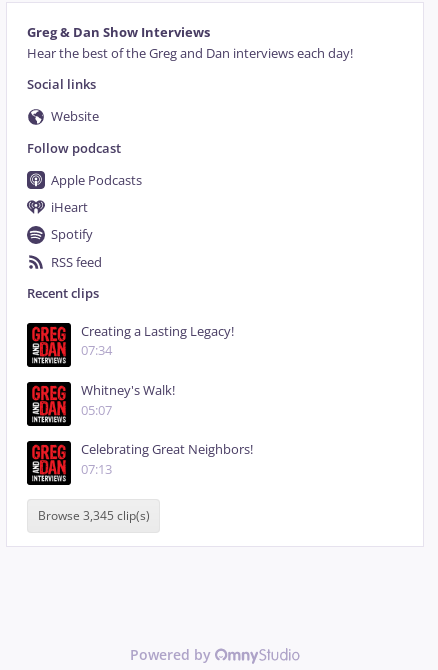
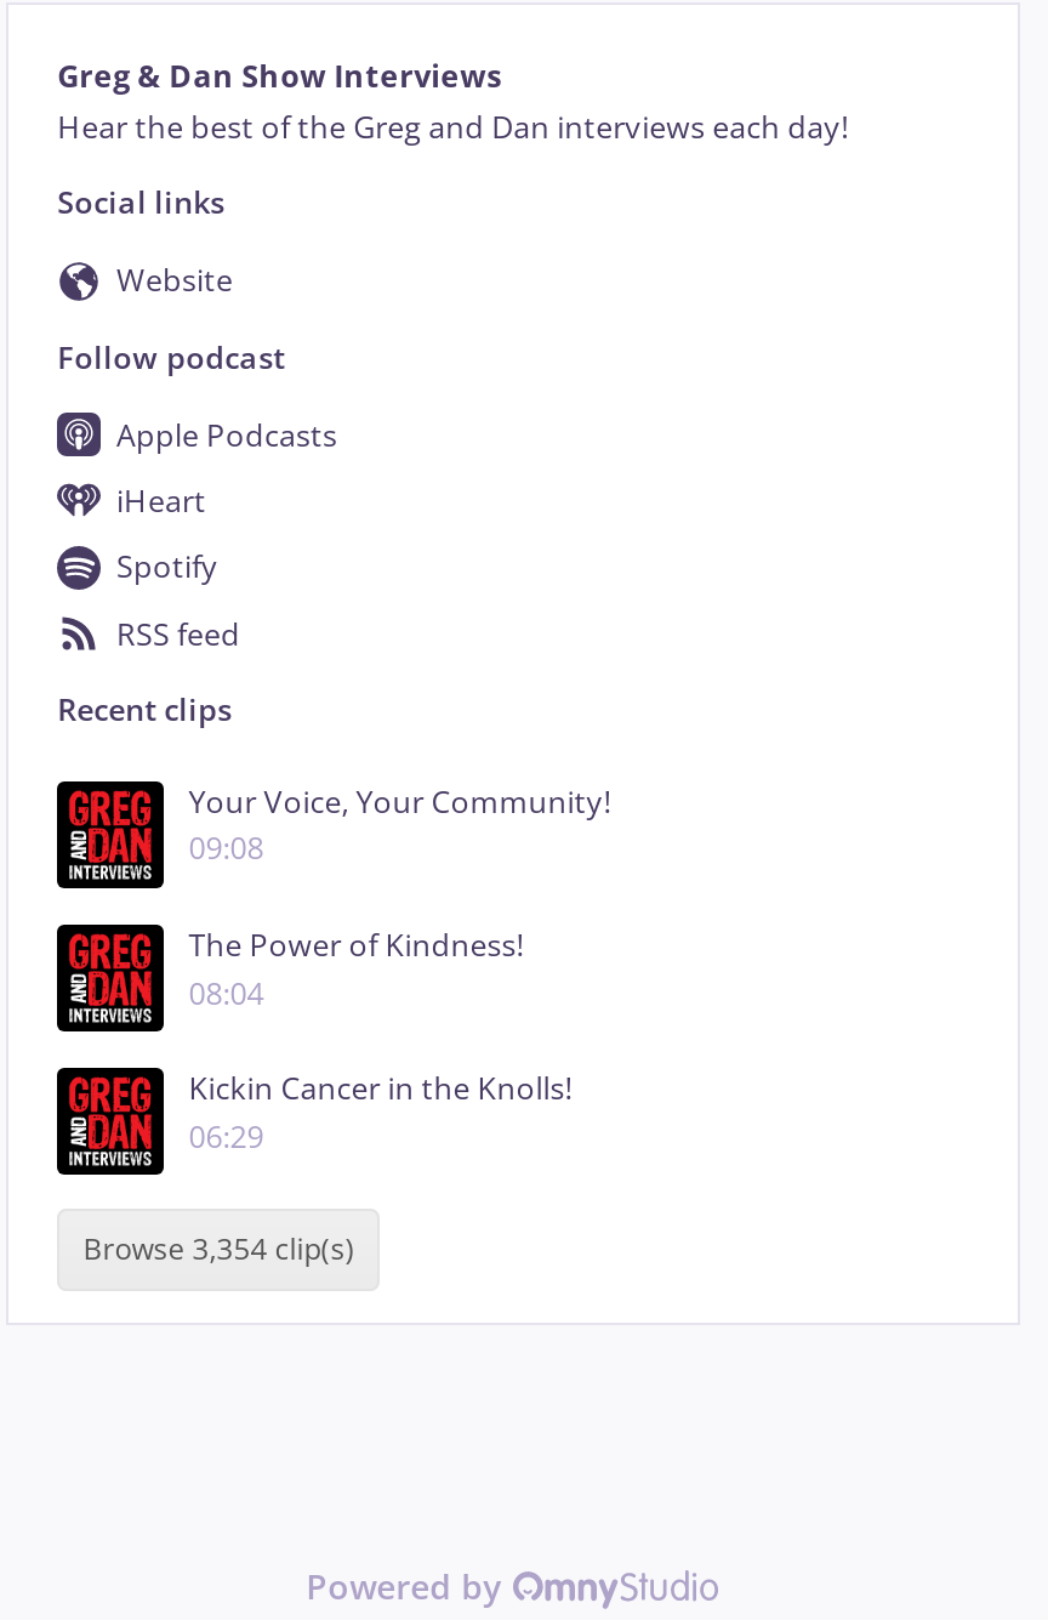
[81,323,234,359] Creating a Lasting Legacy! | 07:34 -> [188,781,611,870] Your Voice, Your Community! | 09:08
[81,382,175,418] Whitney's Walk! | 05:07 -> [188,924,523,1013] The Power of Kindness! | 08:04
[81,441,253,478] Celebrating Great Neighbors! | 07:13 -> [188,1067,572,1157] Kickin Cancer in the Knolls! | 06:29
[38,507,150,524] Browse 3,345 clip(s) -> [83,1229,355,1271] Browse 3,354 clip(s)

